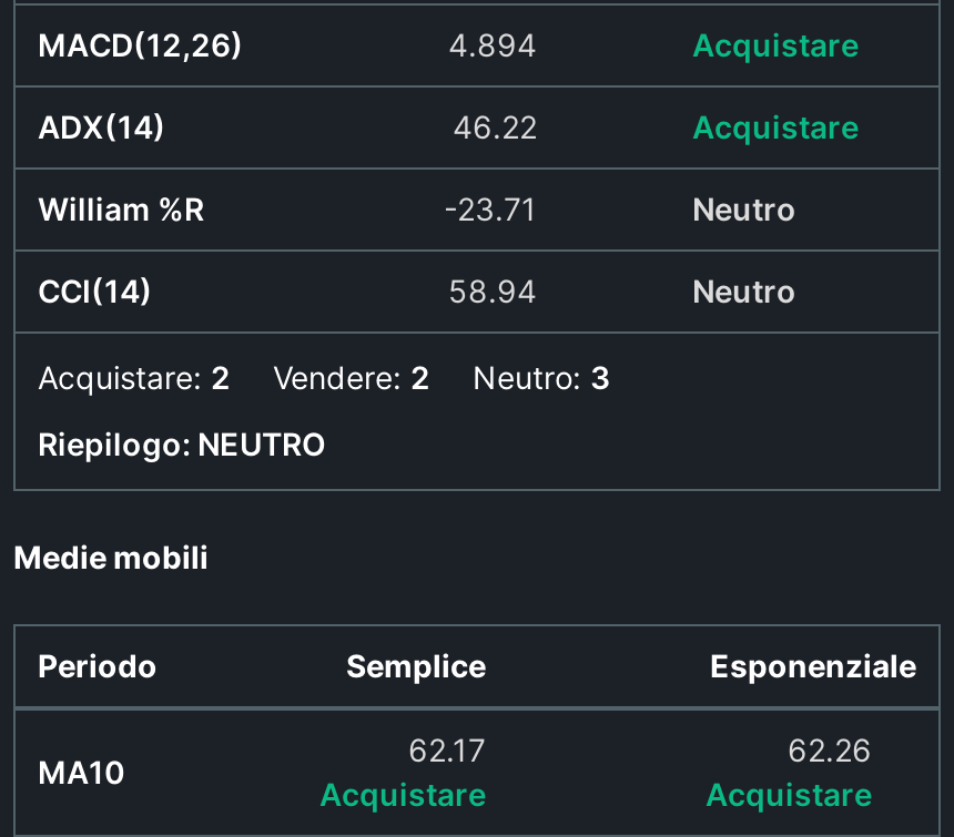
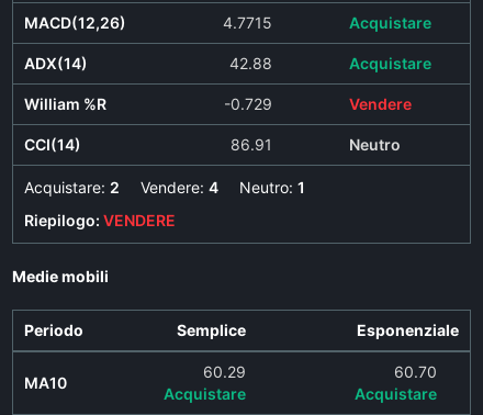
[448,24,537,62] 4.894 -> [223,13,272,31] 4.7715
[453,106,537,144] 46.22 -> [229,53,272,72] 42.88
[444,188,796,226] -23.71 | Neutro -> [224,94,412,113] -0.729 | Vendere
[448,271,537,308] 58.94 -> [231,134,272,153] 86.91
[273,357,430,395] Vendere: 2 -> [141,177,218,196] Vendere: 4
[473,357,610,395] Neutro: 3 -> [239,177,305,196] Neutro: 1
[38,423,326,461] Riepilogo: NEUTRO -> [24,210,176,229] Riepilogo: VENDERE
[408,729,486,767] 62.17 -> [203,362,246,380] 60.29
[788,729,872,767] 62.26 -> [394,362,437,380] 60.70

